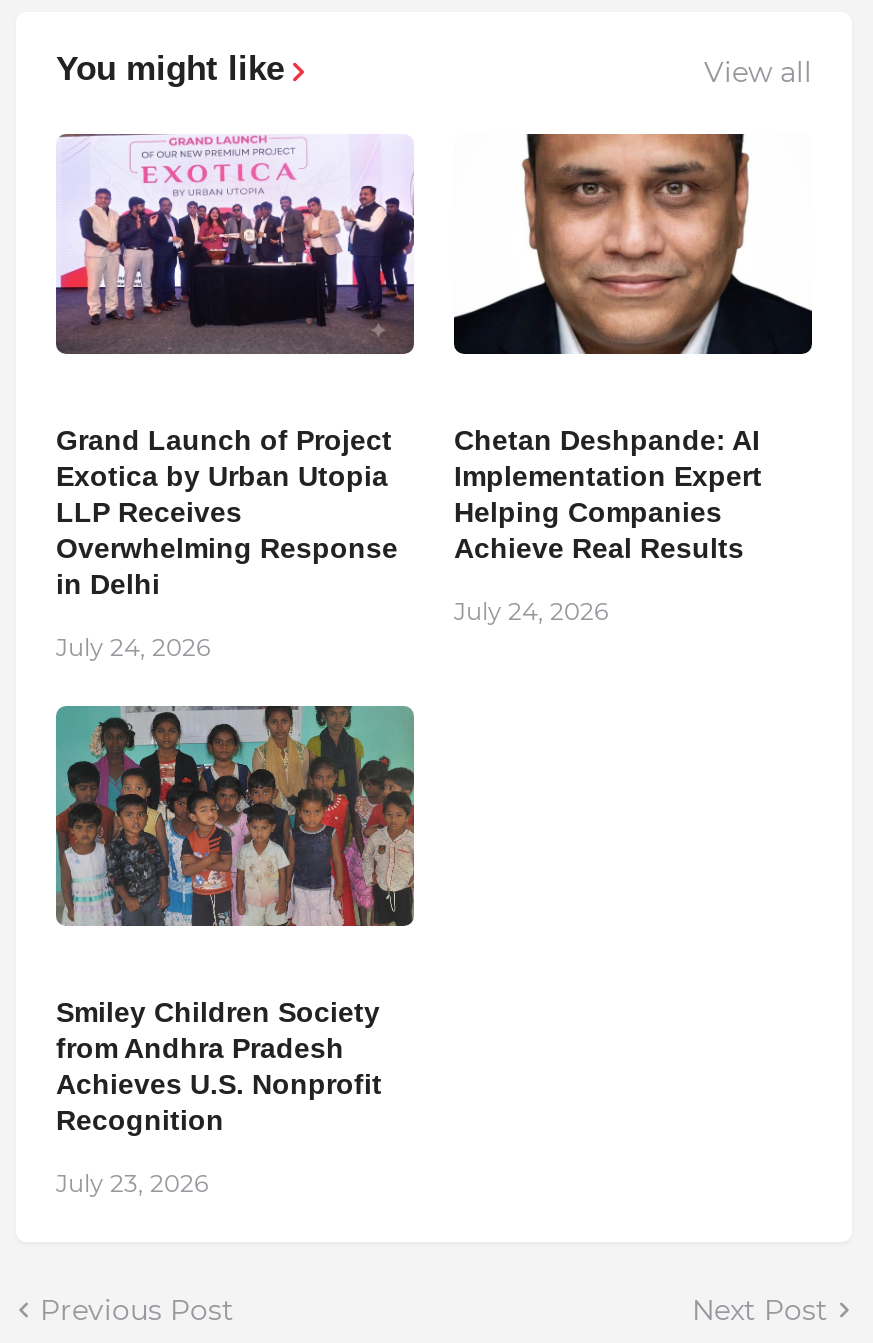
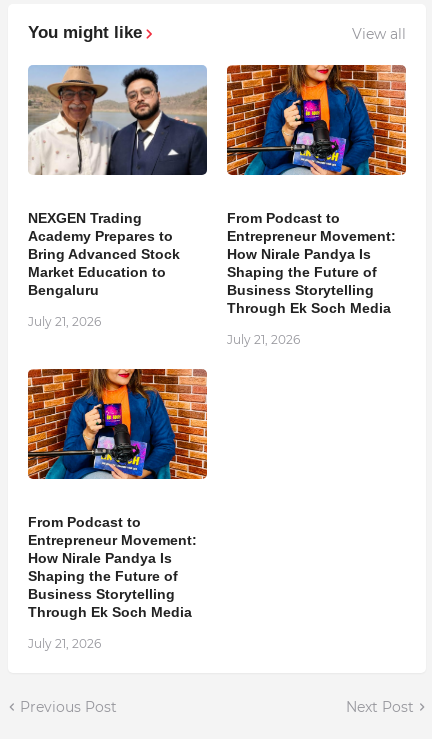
[54,132,414,600] [image] | Grand Launch of Project | Exotica by Urban Utopia | LLP Receives | Overwhelming Response | in Delhi -> [27,65,208,298] [image] | NEXGEN Trading | Academy Prepares to | Bring Advanced Stock | Market Education to | Bengaluru
[454,132,814,336] [image] -> [226,64,407,176] [image]
[454,424,762,564] Chetan Deshpande: AI | Implementation Expert | Helping Companies | Achieve Real Results -> [227,210,396,316] From Podcast to | Entrepreneur Movement: | How Nirale Pandya Is | Shaping the Future of | Business Storytelling | Through Ek Soch Media
[454,596,608,626] July 24, 2026 -> [227,332,300,347] July 21, 2026
[56,632,210,662] July 24, 2026 -> [28,314,101,329] July 21, 2026
[54,704,416,1136] [image] | Smiley Children Society | from Andhra Pradesh | Achieves U.S. Nonprofit | Recognition -> [27,368,208,620] [image] | From Podcast to | Entrepreneur Movement: | How Nirale Pandya Is | Shaping the Future of | Business Storytelling | Through Ek Soch Media
[56,1168,208,1198] July 23, 2026 -> [28,636,101,651] July 21, 2026

